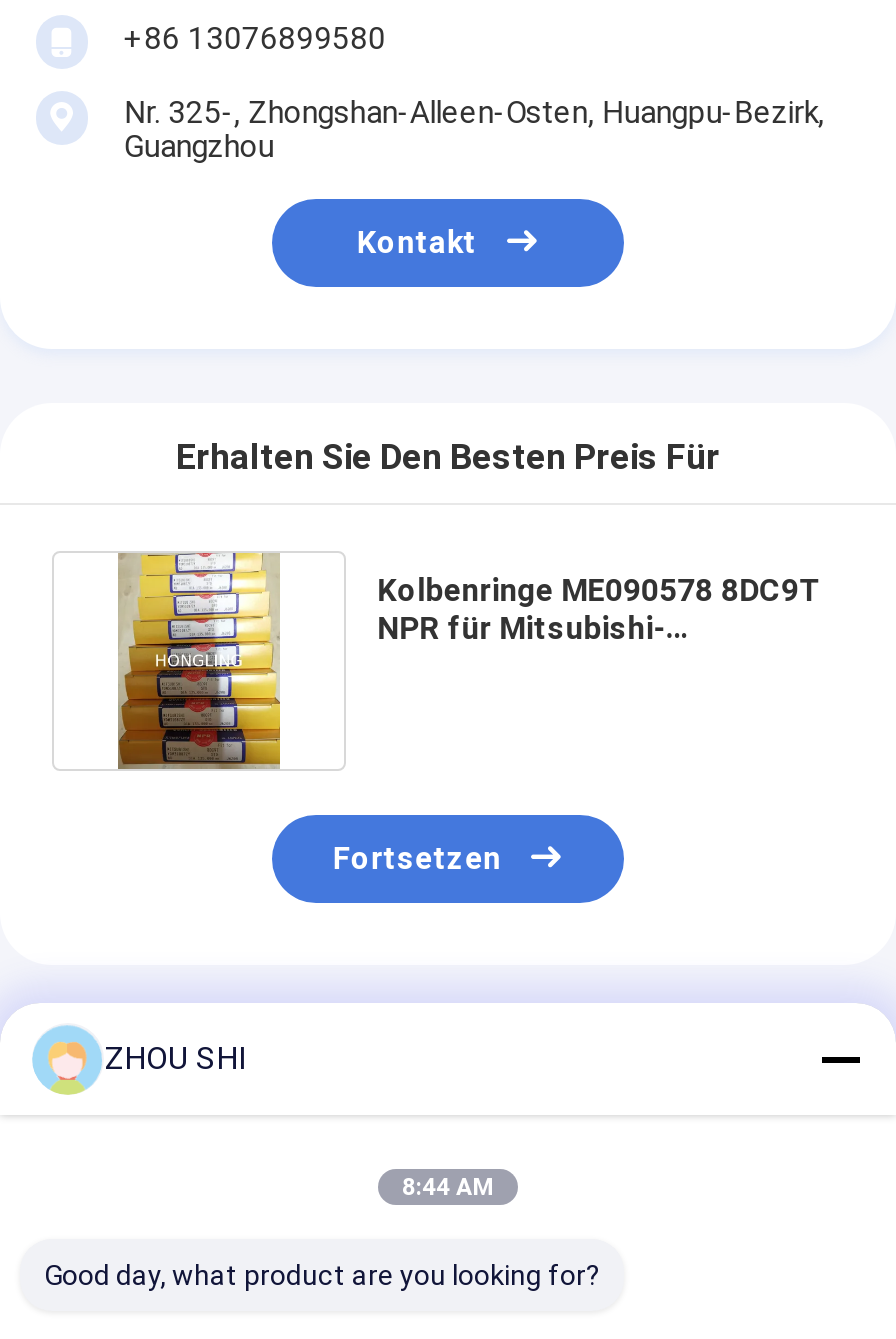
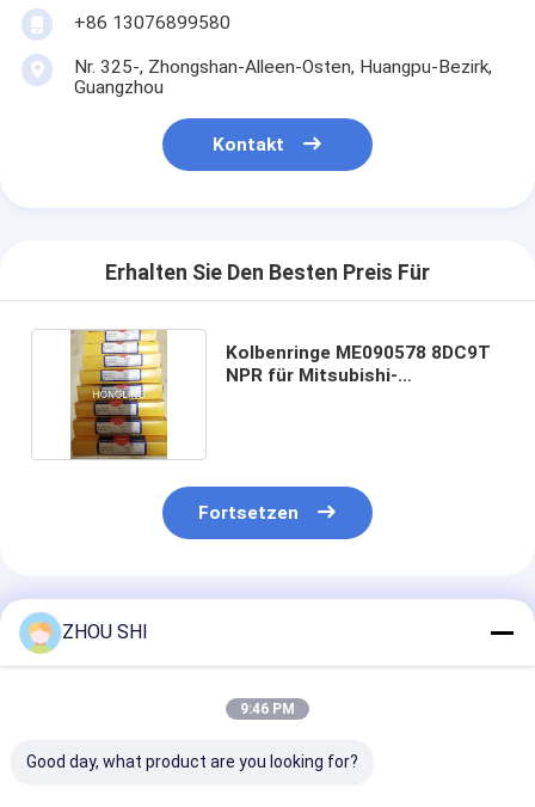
[402,1173,494,1201] 8:44 AM -> [240,701,295,717] 9:46 PM

